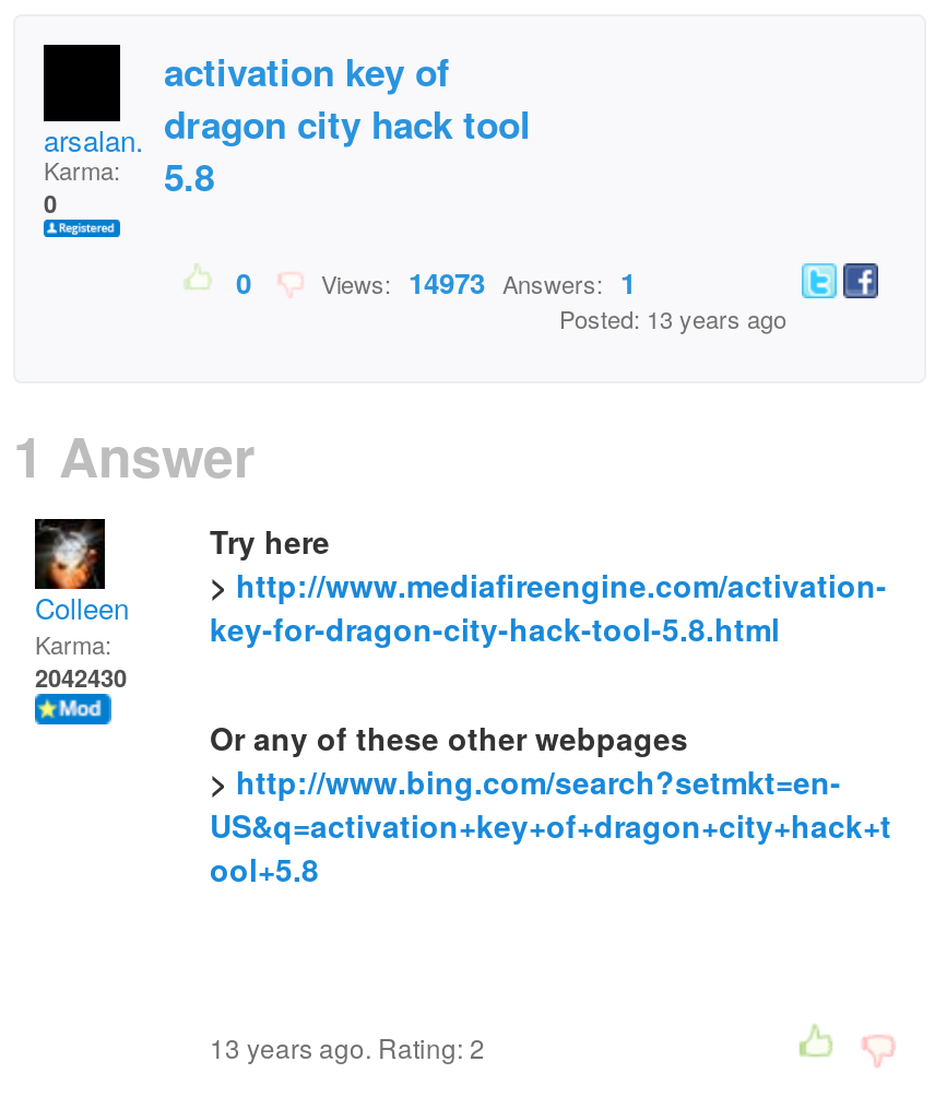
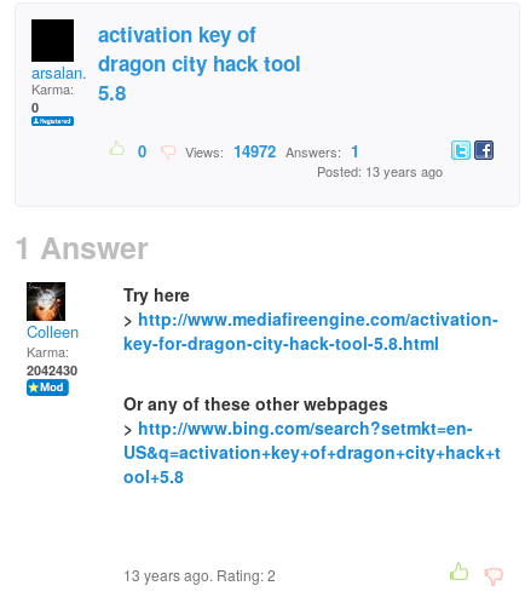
[308,261,636,303] Views: 14973 Answers: 1 -> [178,139,359,162] Views: 14972 Answers: 1

